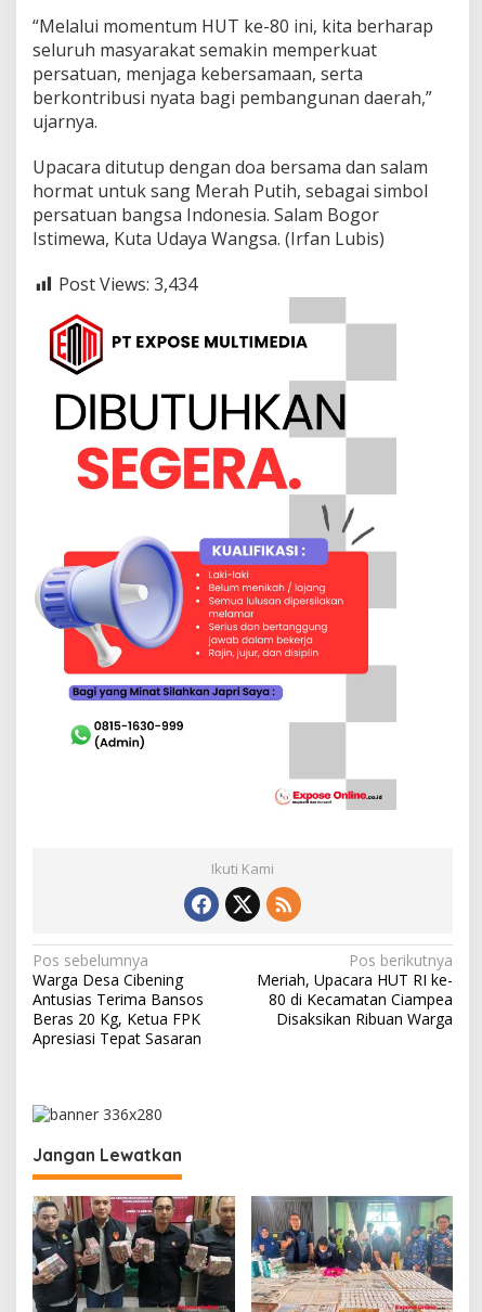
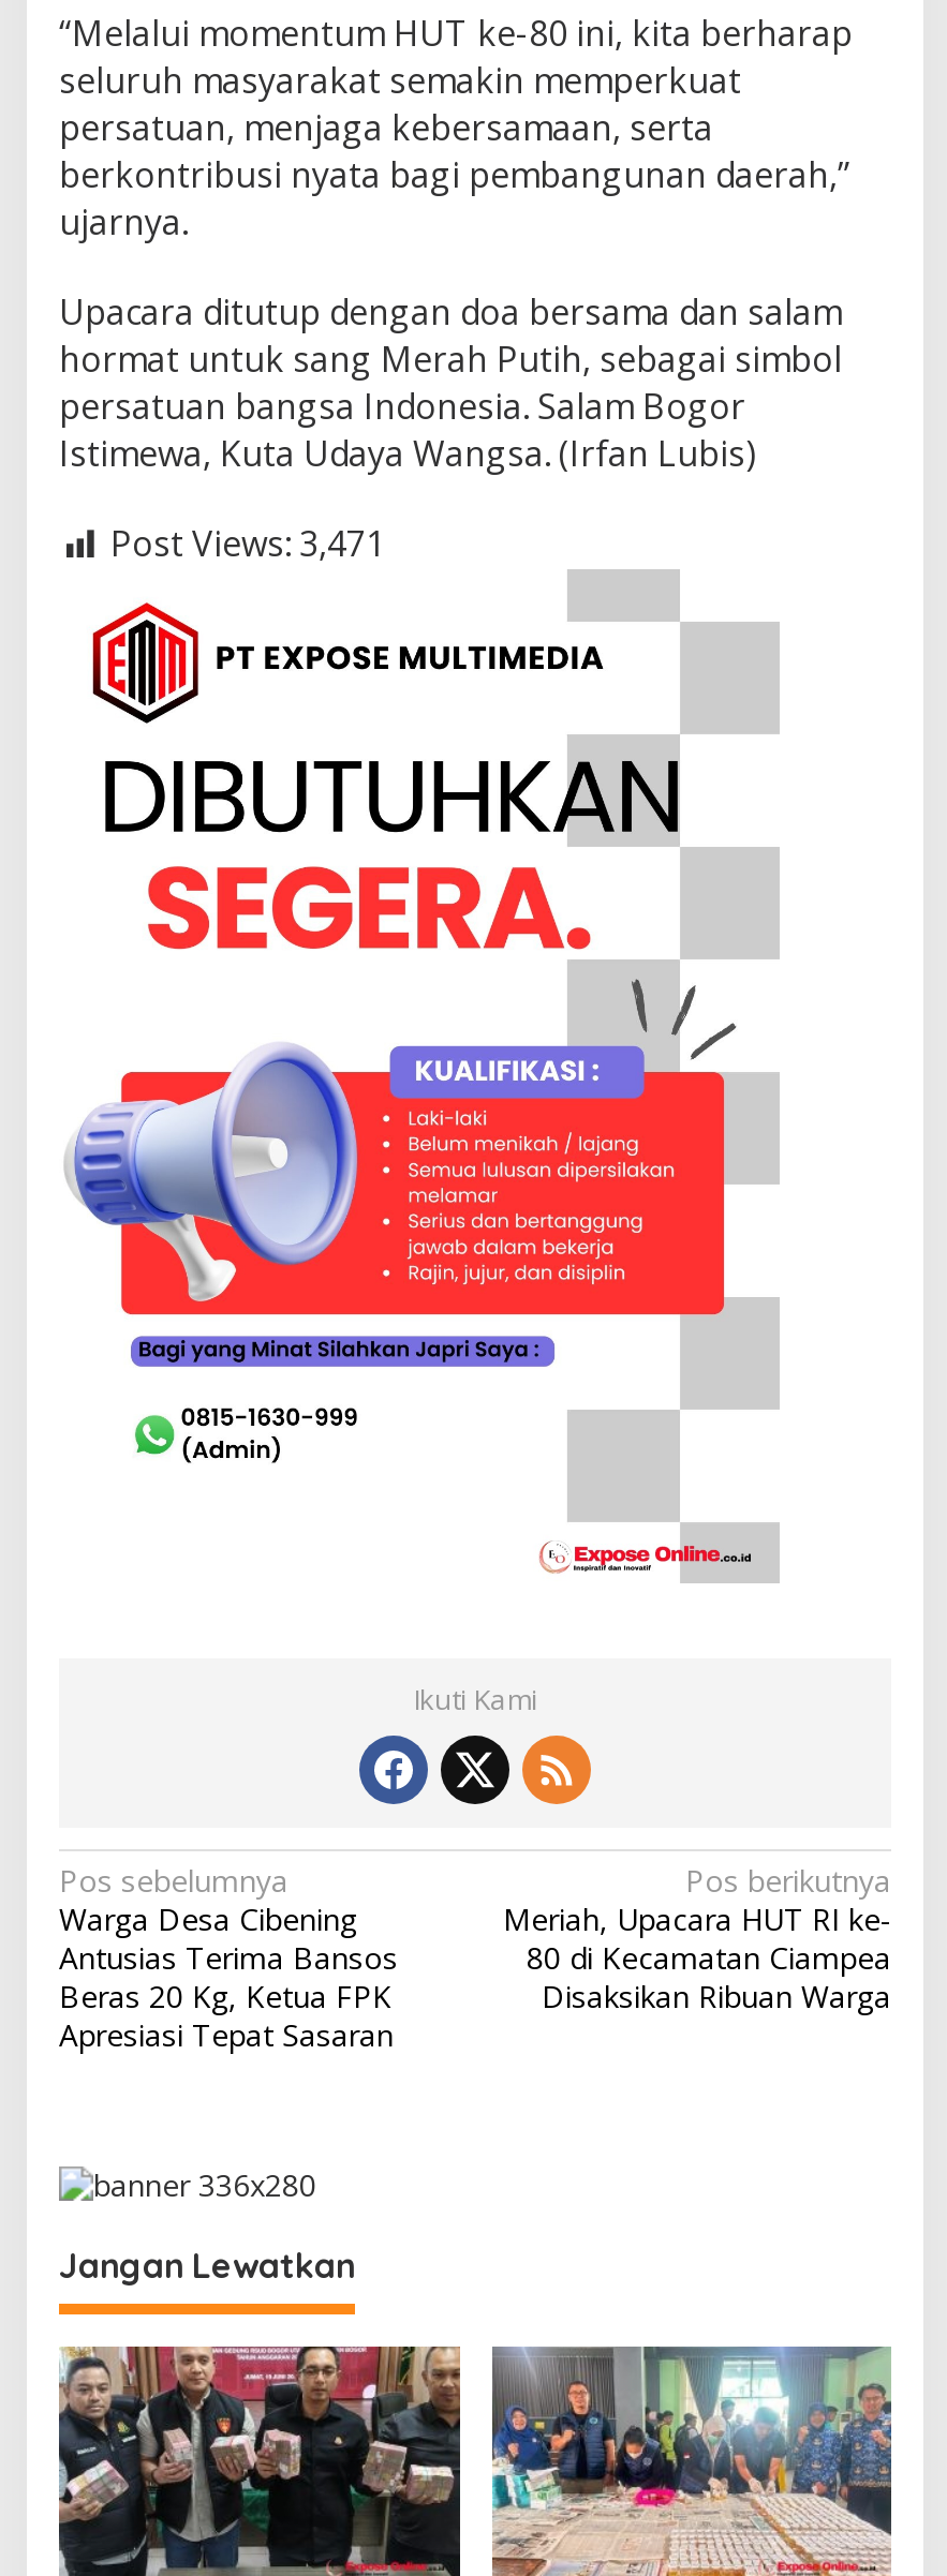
[58,272,197,296] Post Views: 3,434 -> [110,520,385,567] Post Views: 3,471

